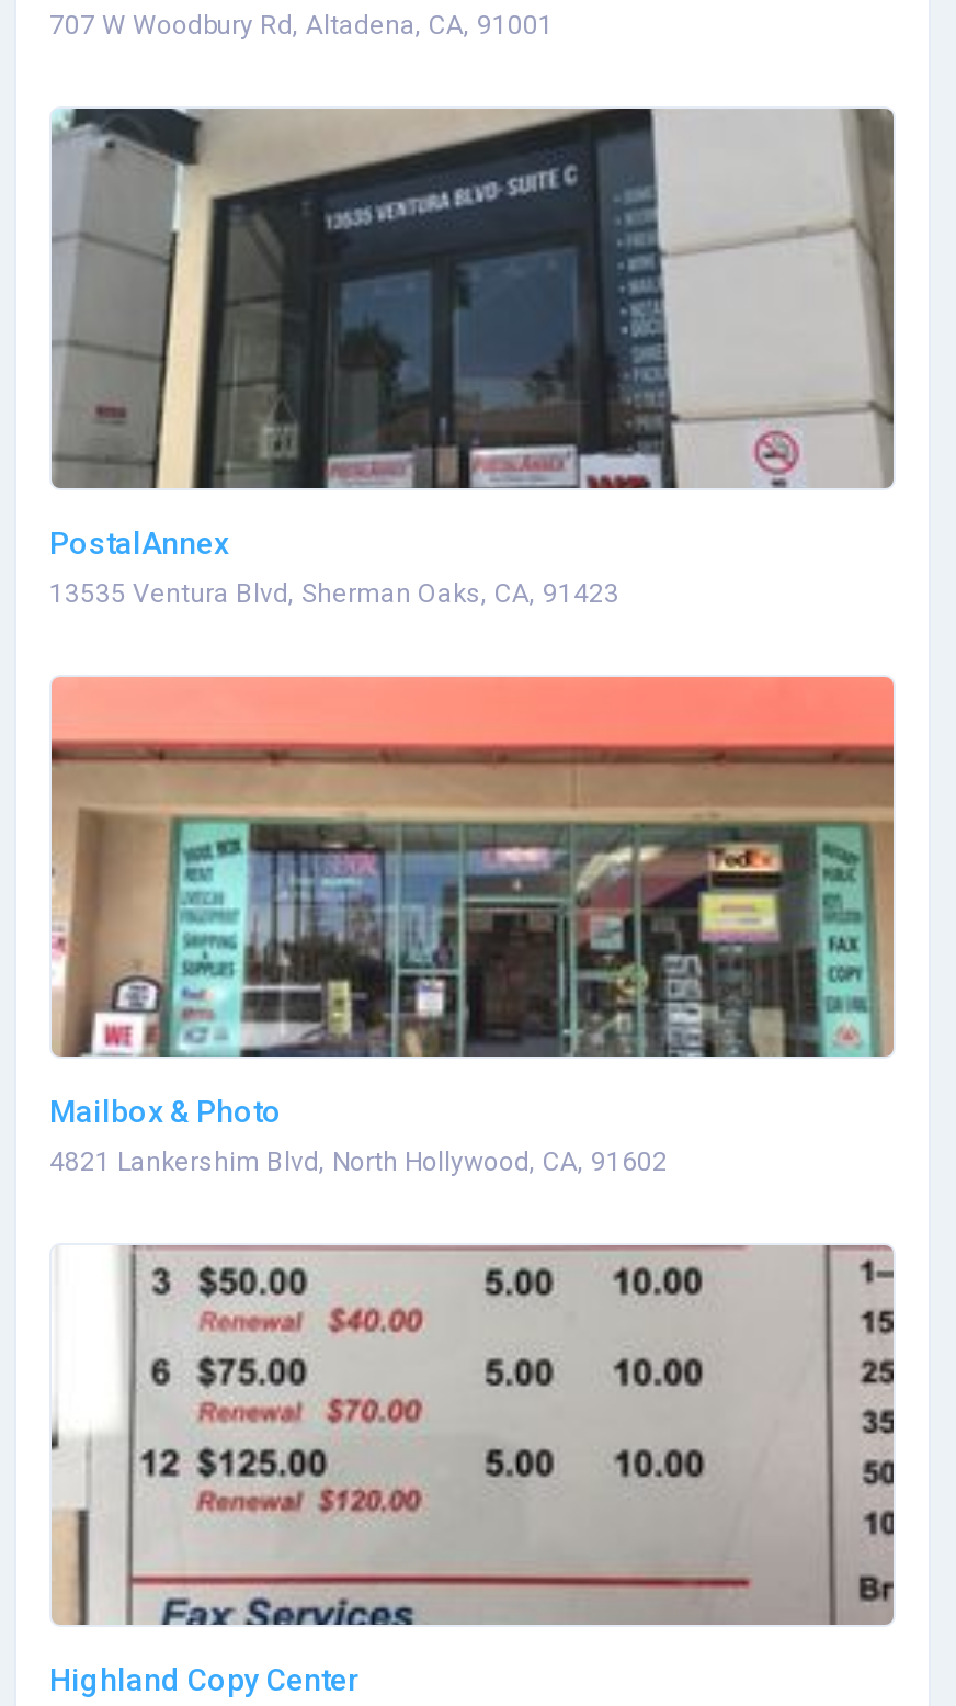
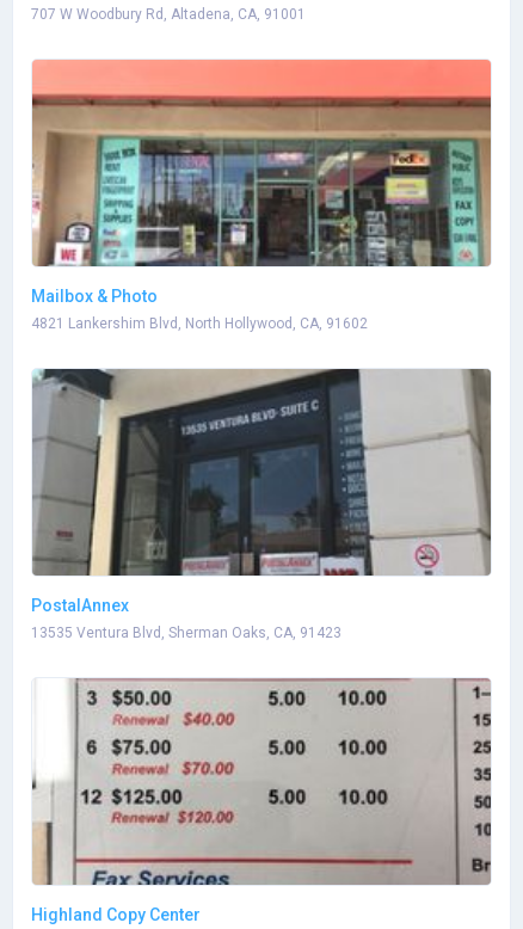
moved [49,106,896,609] -> [31,368,491,641]: [image] | PostalAnnex | 13535 Ventura Blvd, Sherman Oaks, CA, 91423
moved [47,688,894,1177] -> [30,66,491,332]: [image] | Mailbox & Photo | 4821 Lankershim Blvd, North Hollywood, CA, 91602

